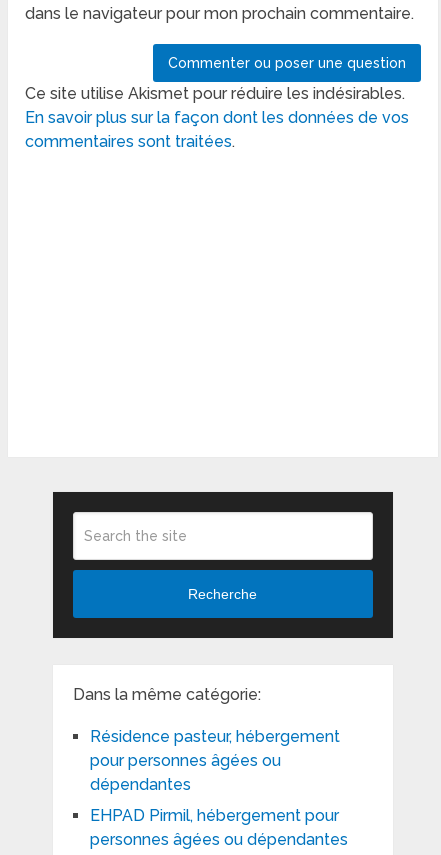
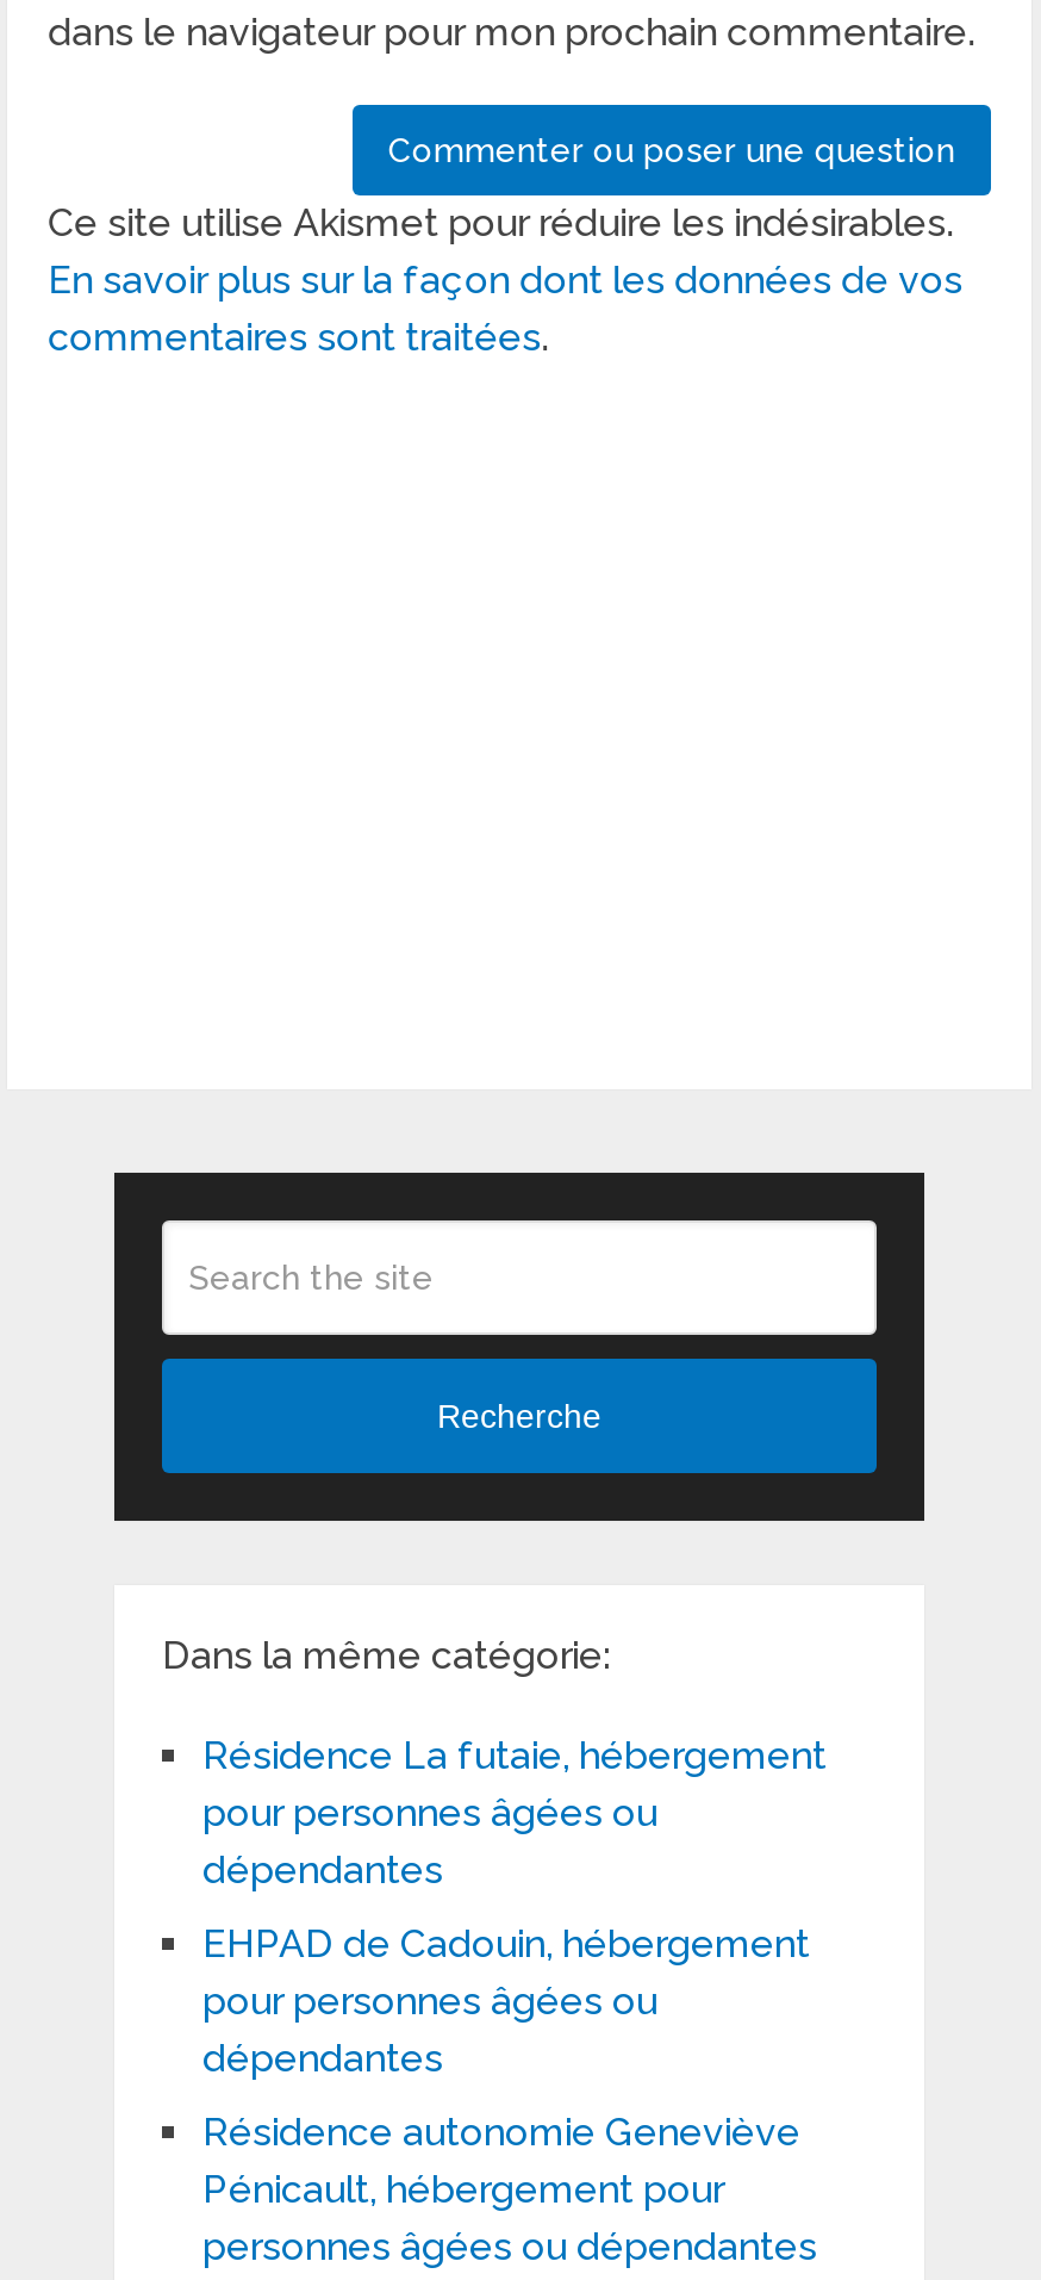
[90,727,340,746] Résidence pasteur, hébergement -> [202,1732,827,1777] Résidence La futaie, hébergement
[90,806,339,825] EHPAD Pirmil, hébergement pour -> [202,1920,810,2211] EHPAD de Cadouin, hébergement | pour personnes âgées ou | dépendantes | Résidence autonomie Geneviève | Pénicault, hébergement pour

